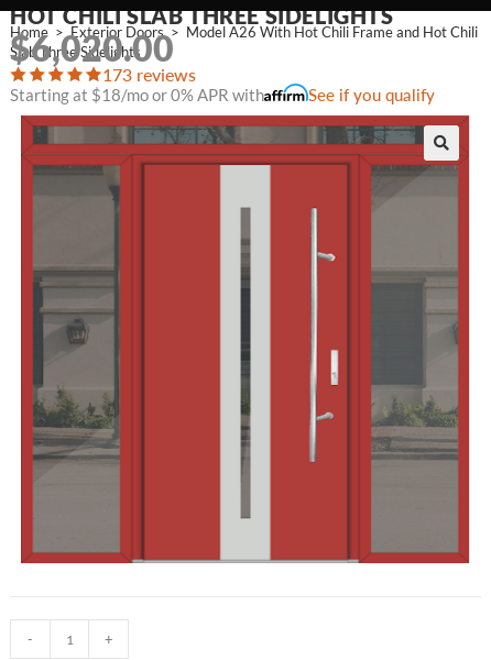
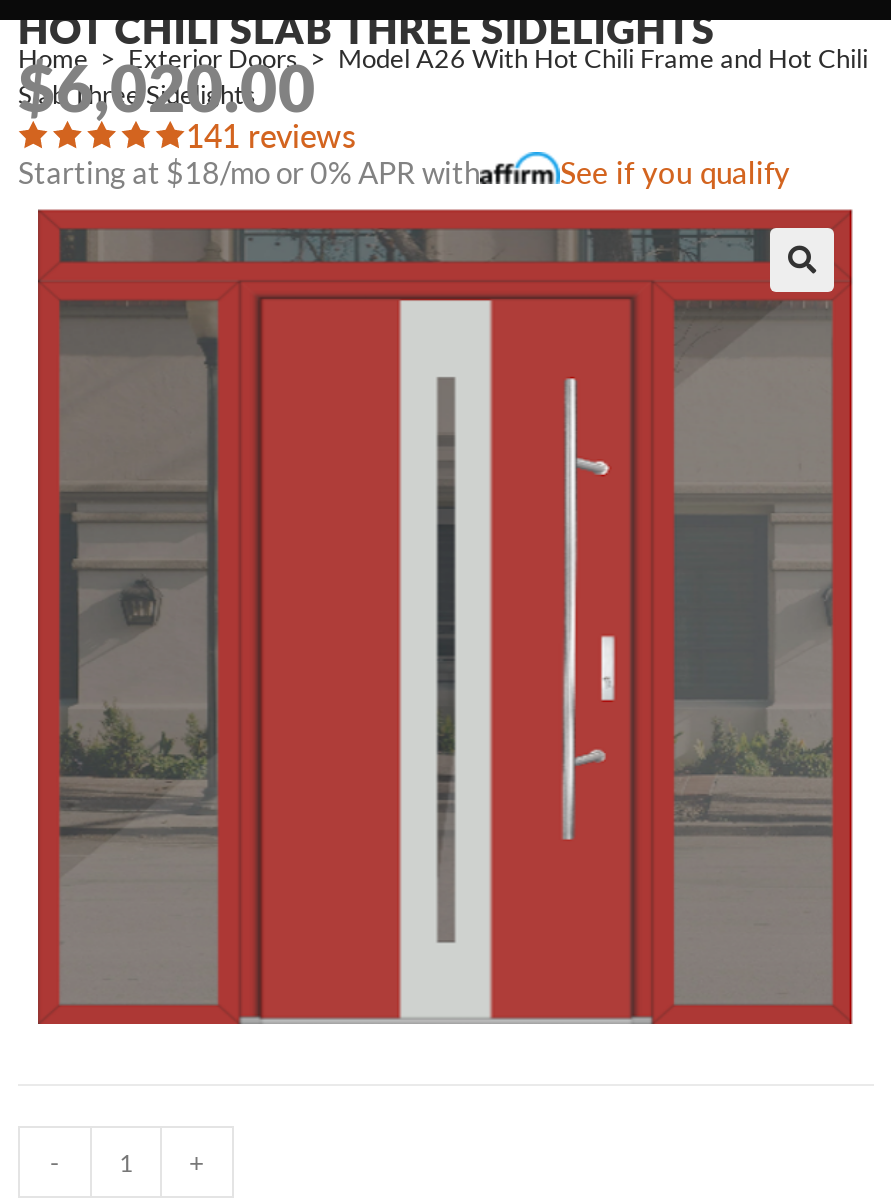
[102,64,196,85] 173 reviews -> [186,116,356,154] 141 reviews

